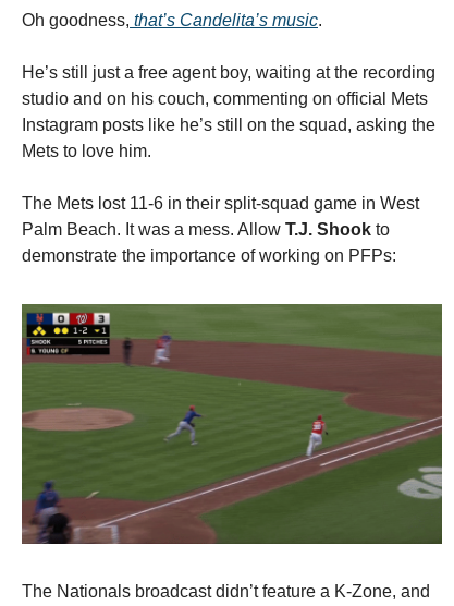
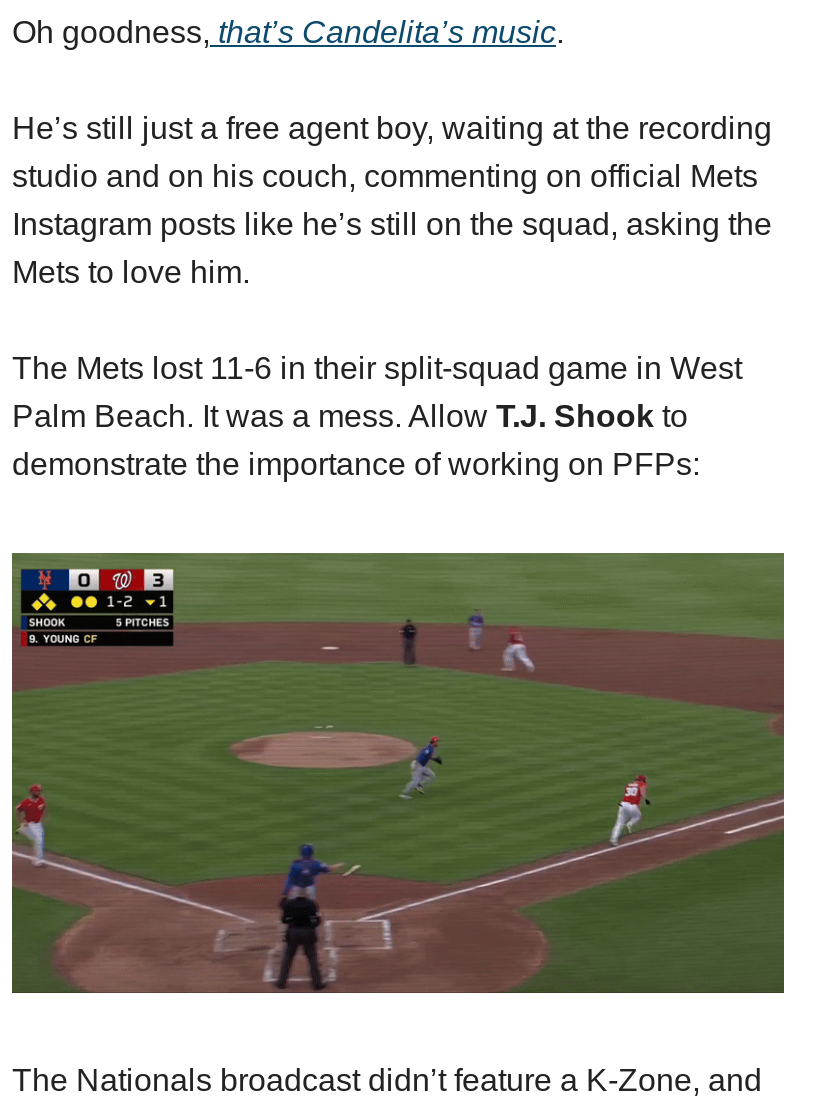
[22,335,442,544] [image] -> [12,611,784,993] [image]

